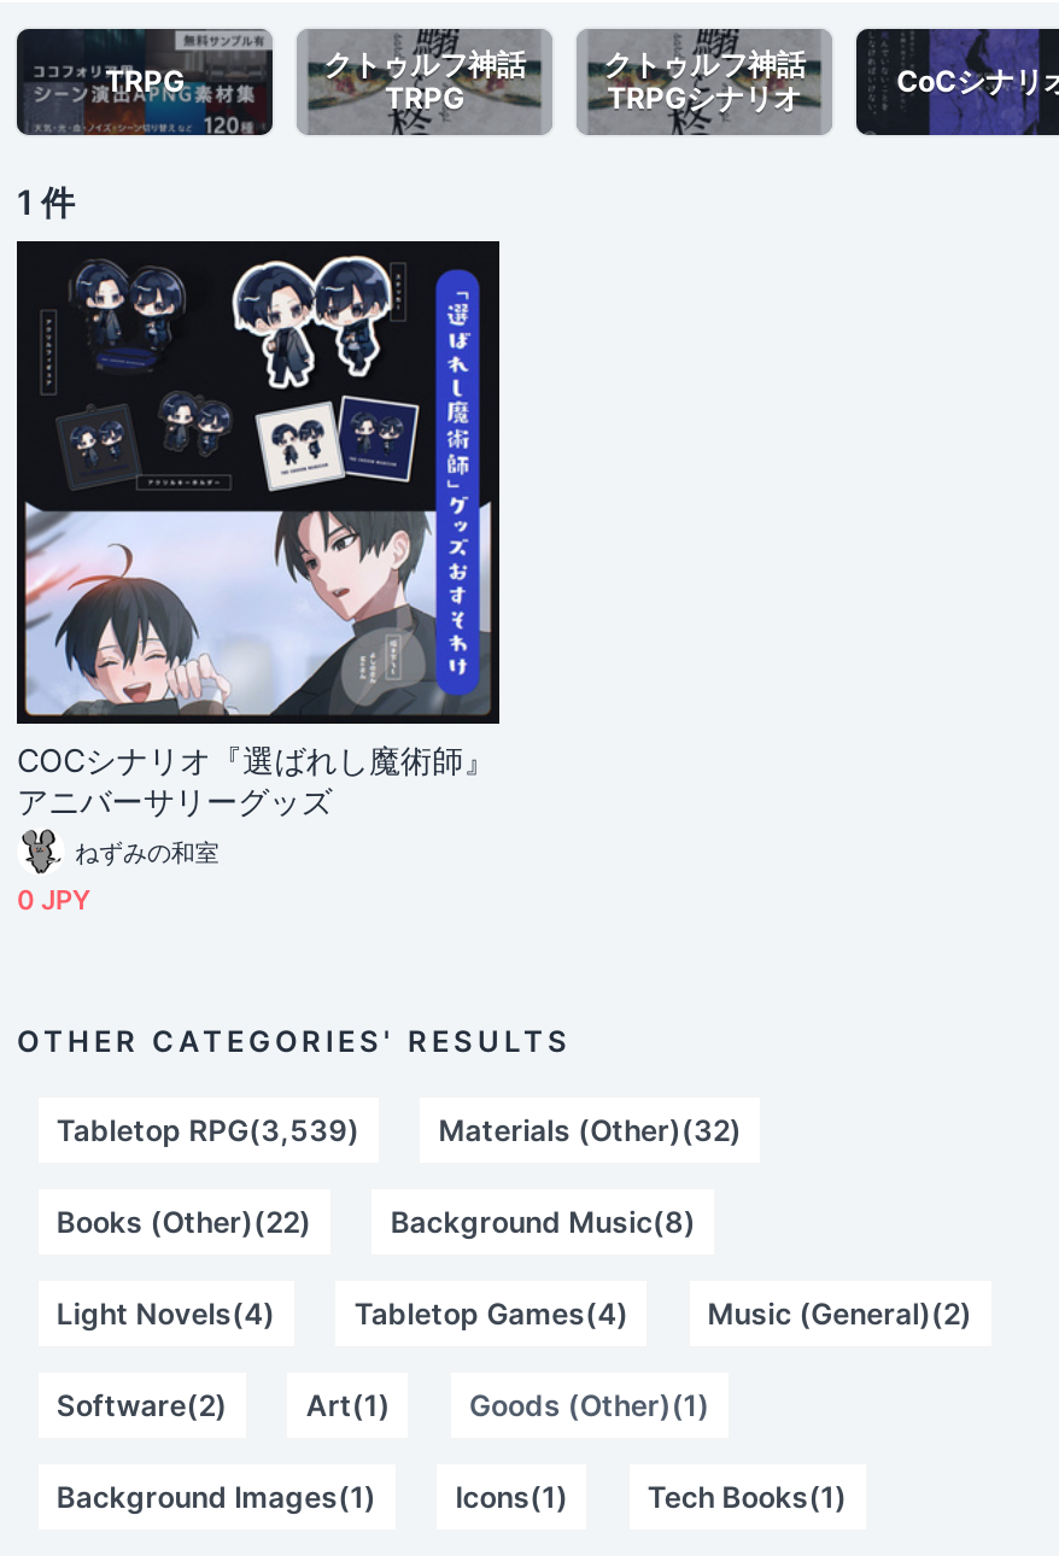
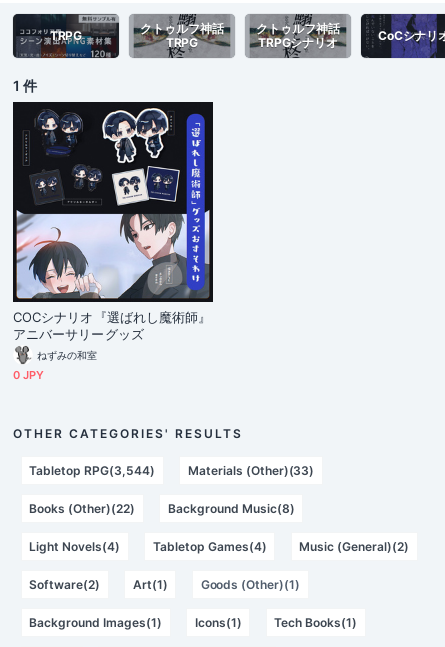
[56,1112,360,1148] Tabletop RPG(3,539) -> [29,463,155,478] Tabletop RPG(3,544)
[439,1112,742,1148] Materials (Other)(32) -> [188,463,314,478] Materials (Other)(33)

